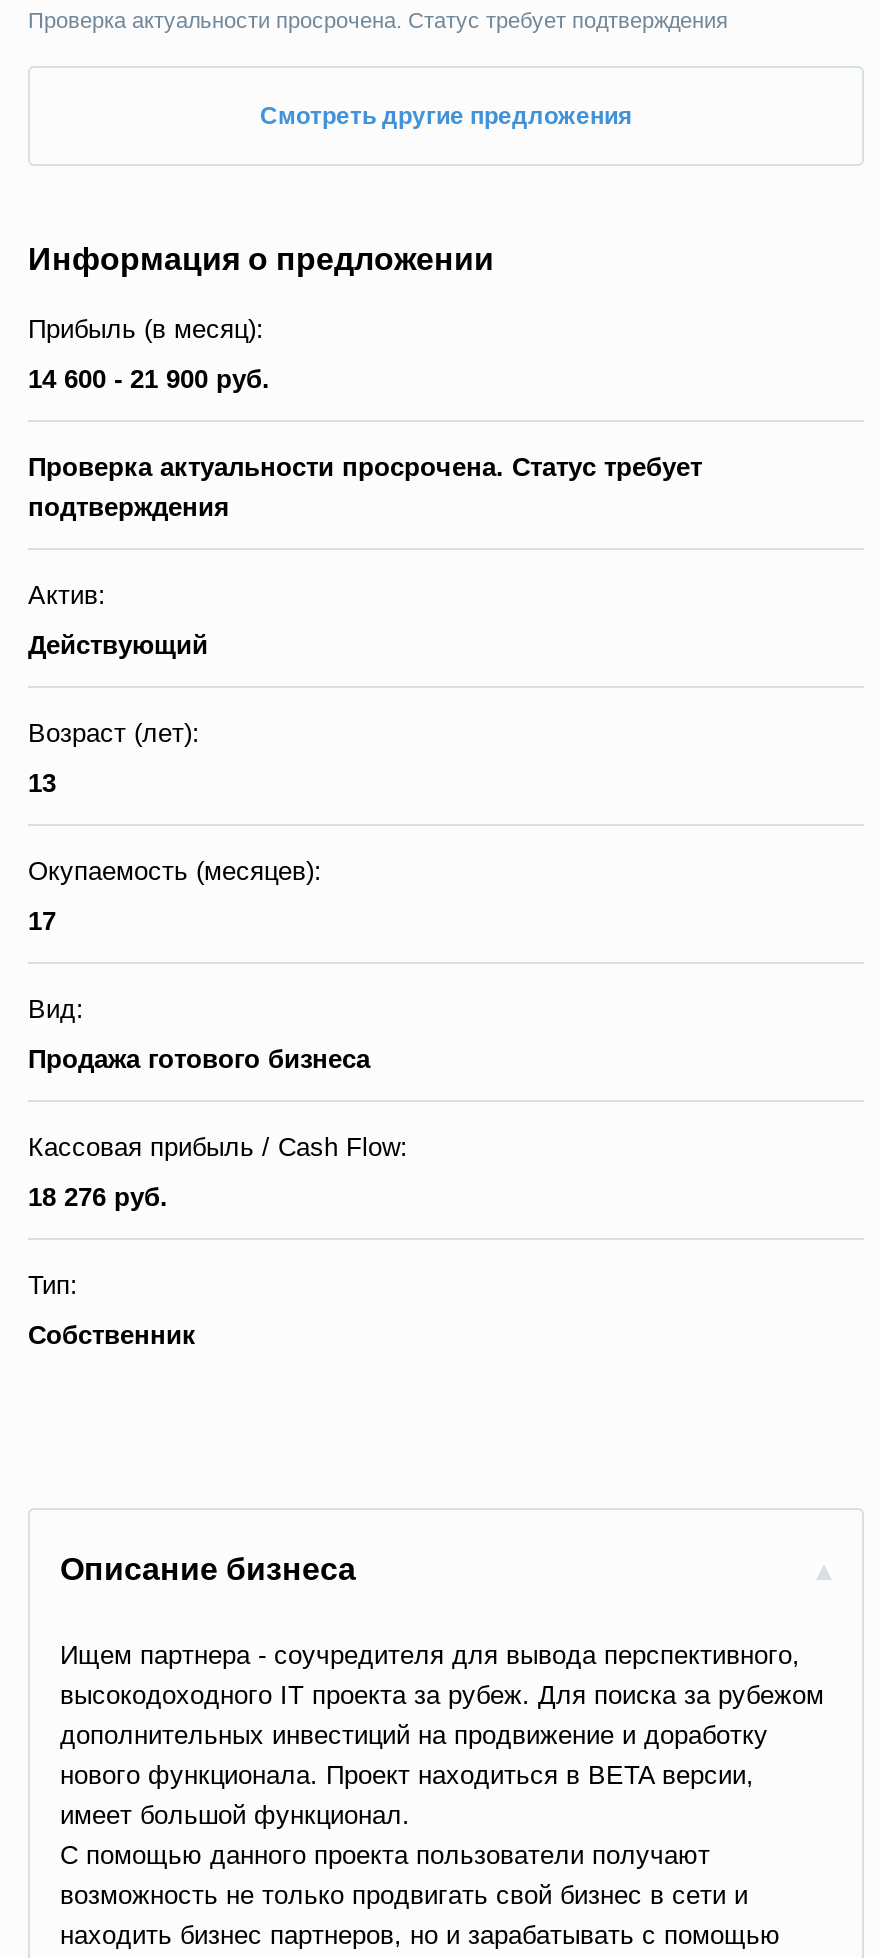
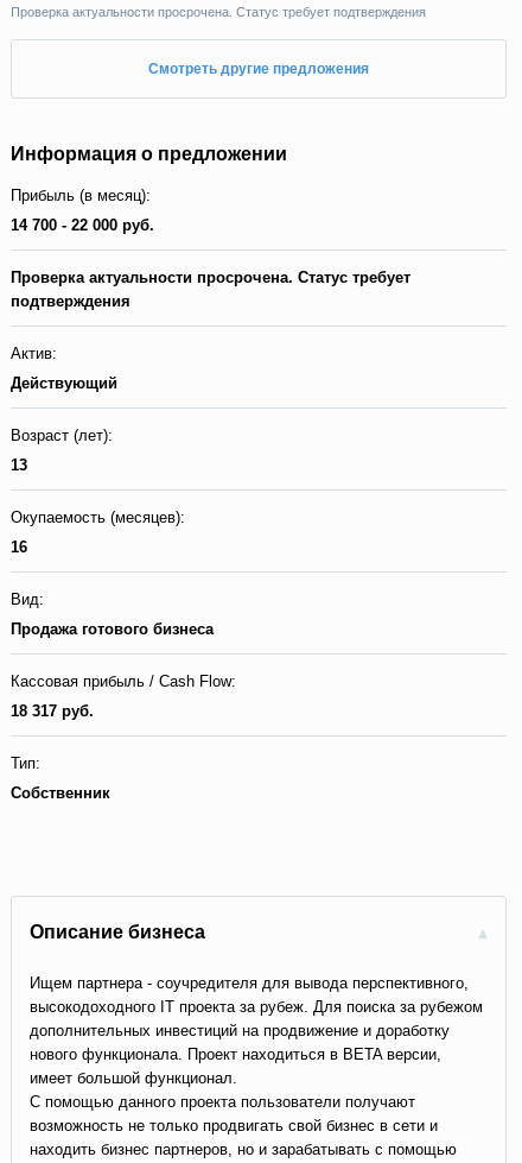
[28,364,270,394] 14 600 - 21 900 руб. -> [11,216,154,234] 14 700 - 22 000 руб.
[28,906,56,936] 17 -> [11,538,27,556] 16
[28,1182,168,1212] 18 276 руб. -> [11,702,94,720] 18 317 руб.

